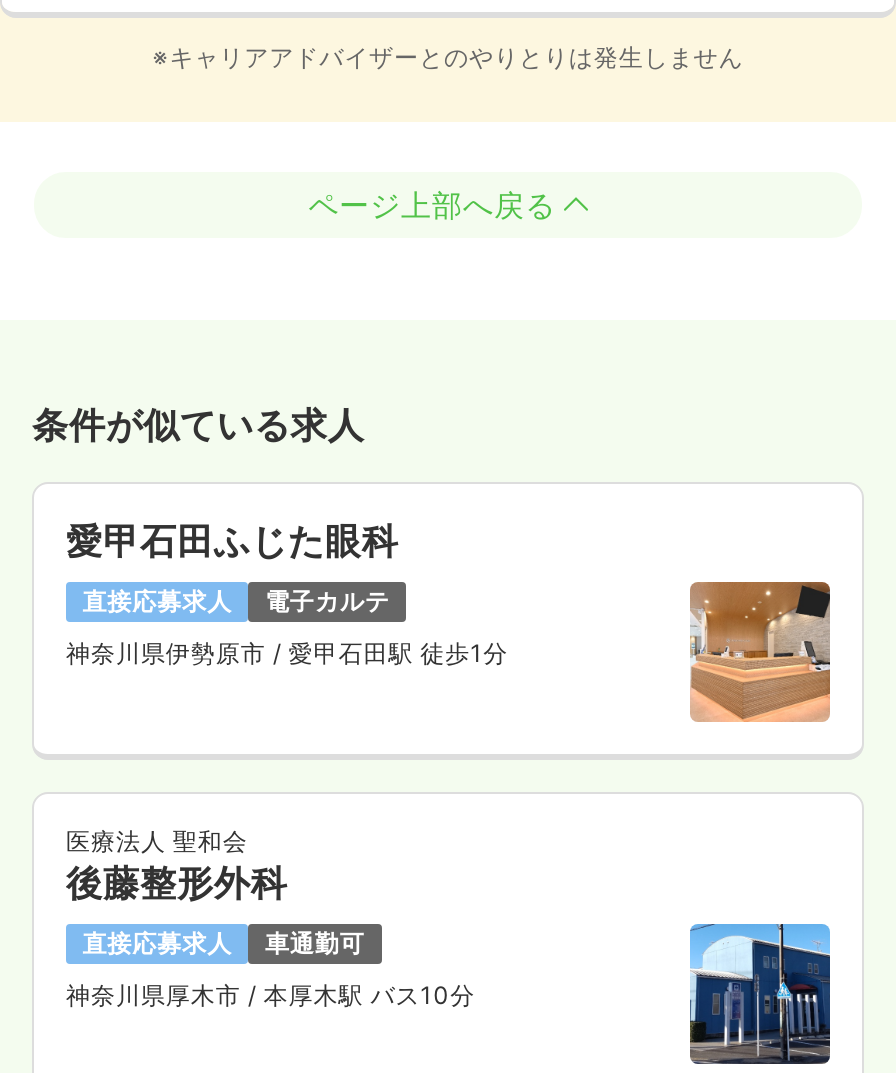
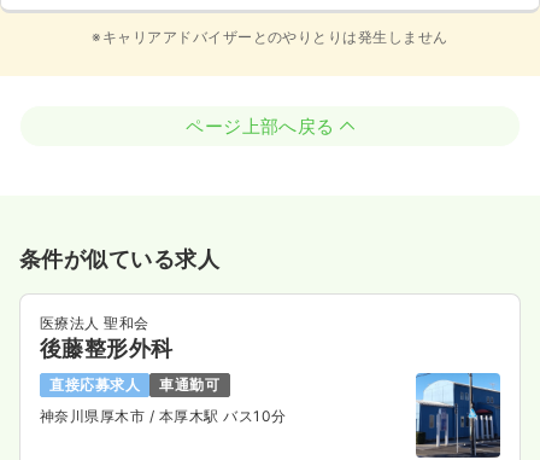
[66,519,508,668] 愛甲石田ふじた眼科 | 直接応募求人 | 電子カルテ | 神奈川県伊勢原市/ 愛甲石田駅 徒歩1分 -> none
[688,580,832,724] [image] -> none

